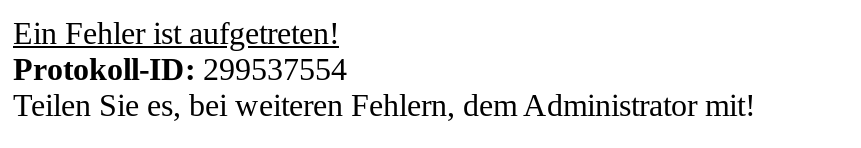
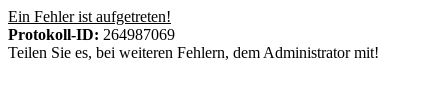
[13,52,347,86] Protokoll-ID: 299537554 -> [8,26,175,43] Protokoll-ID: 264987069

